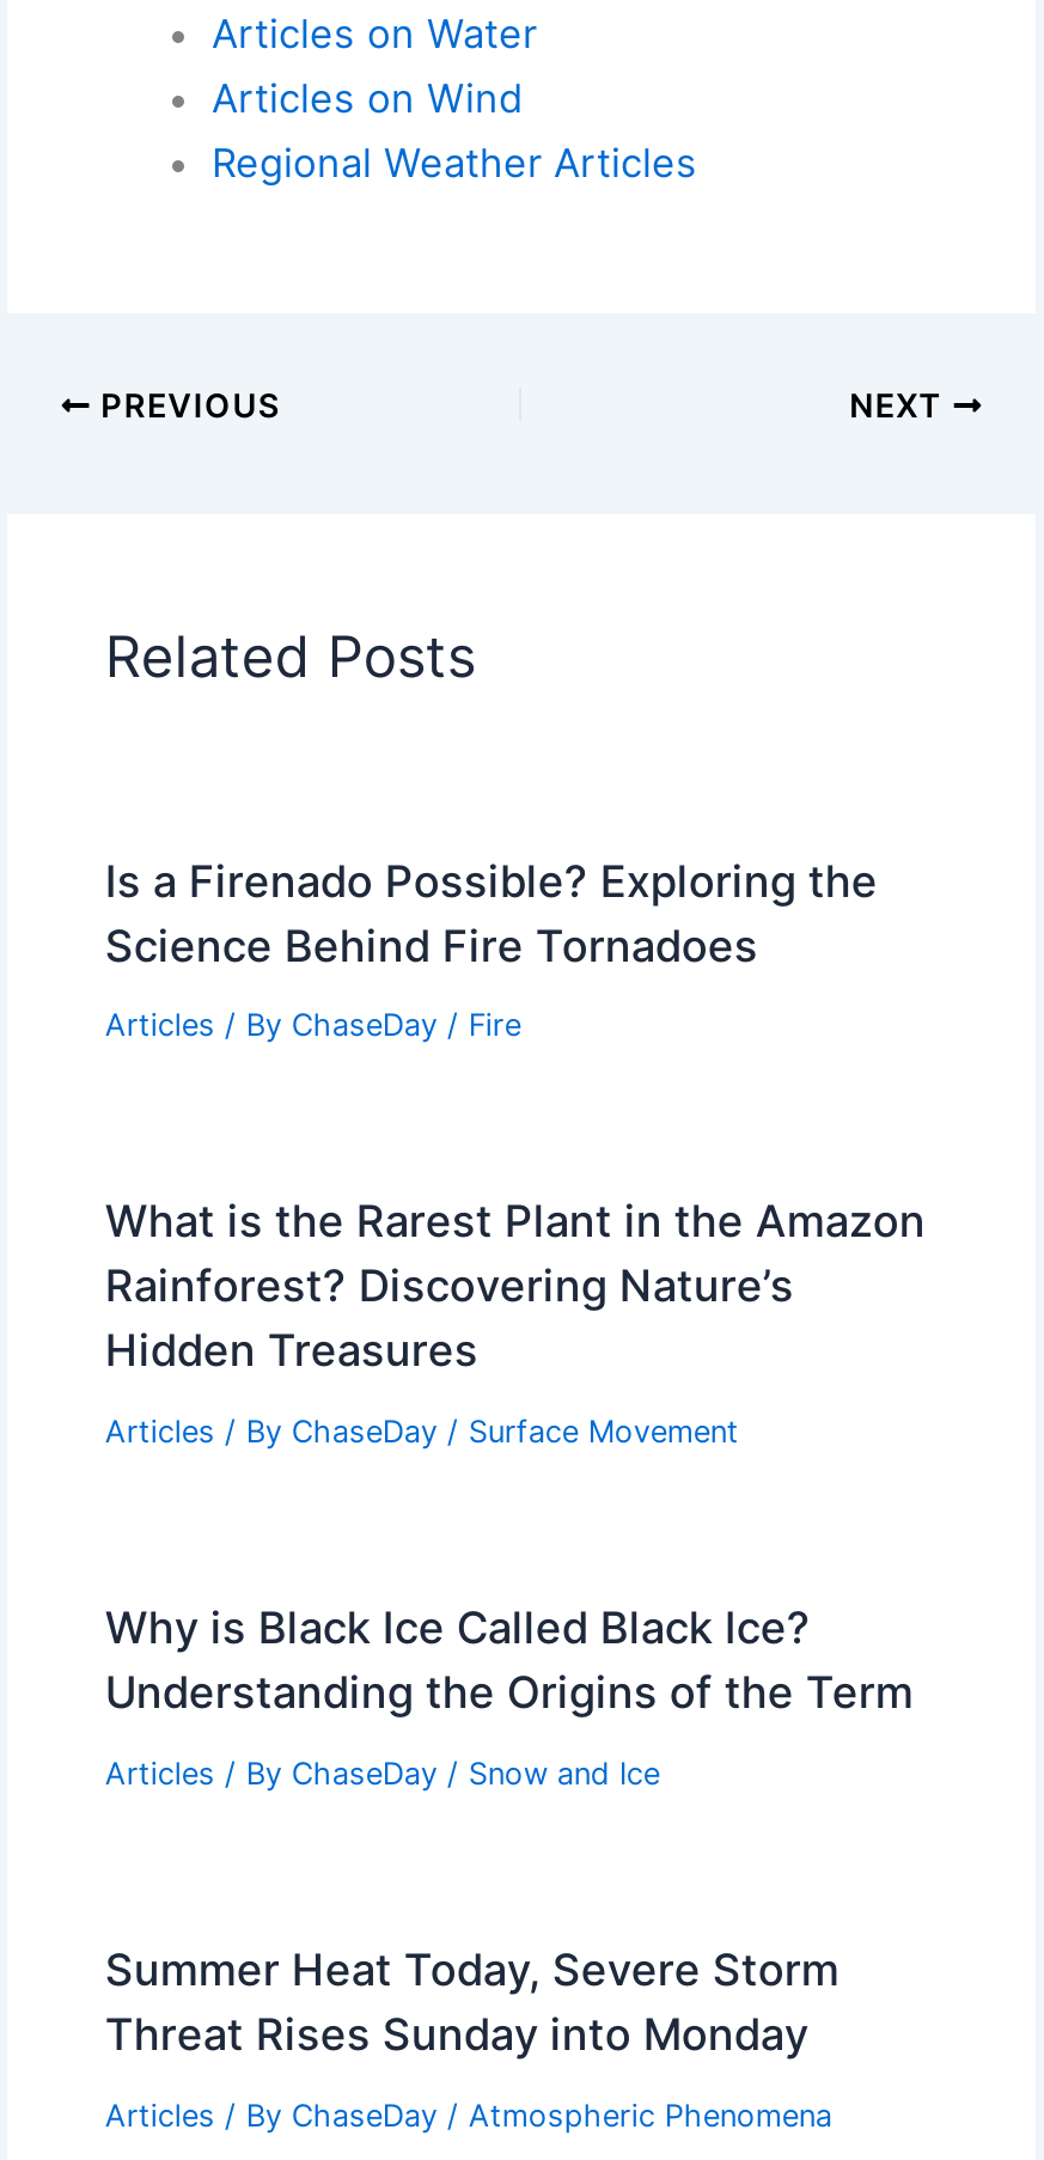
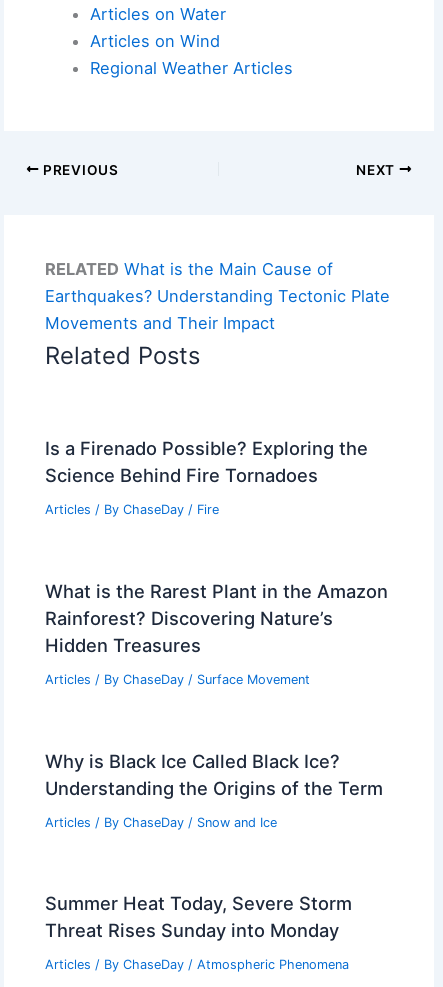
none -> [45,259,390,333] RELATED What is the Main Cause of | Earthquakes? Understanding Tectonic Plate | Movements and Their Impact

